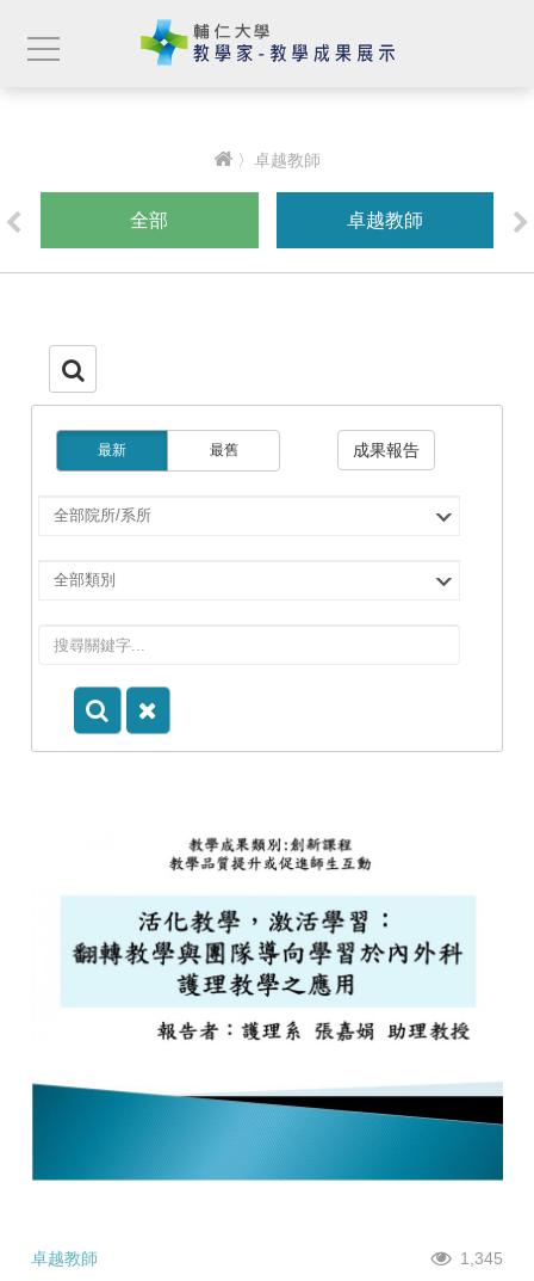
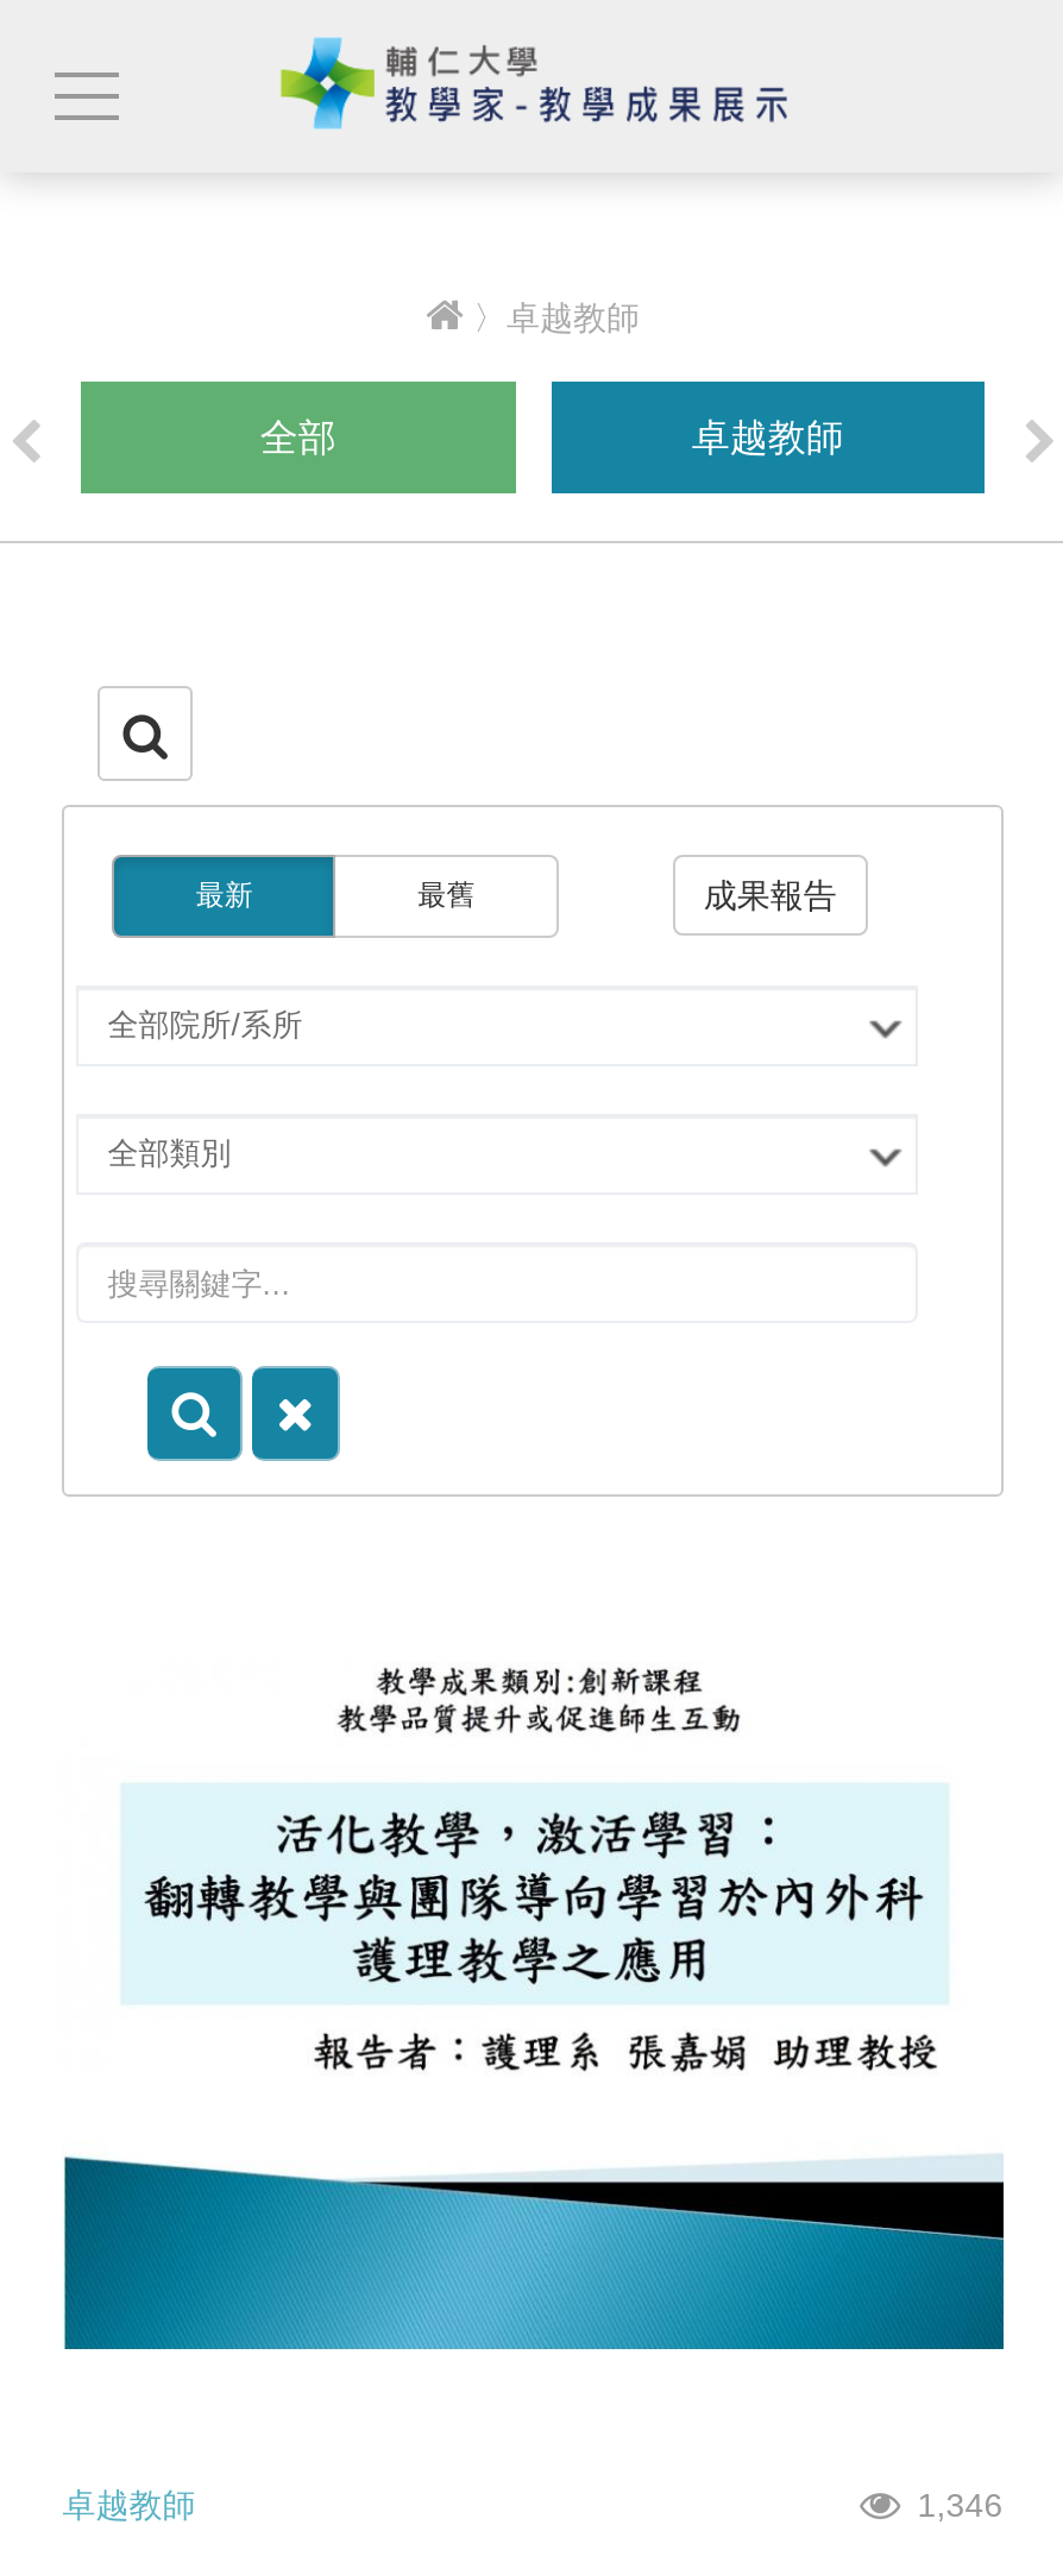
[460,1248,503,1267] 1,345 -> [917,2485,1003,2523] 1,346

